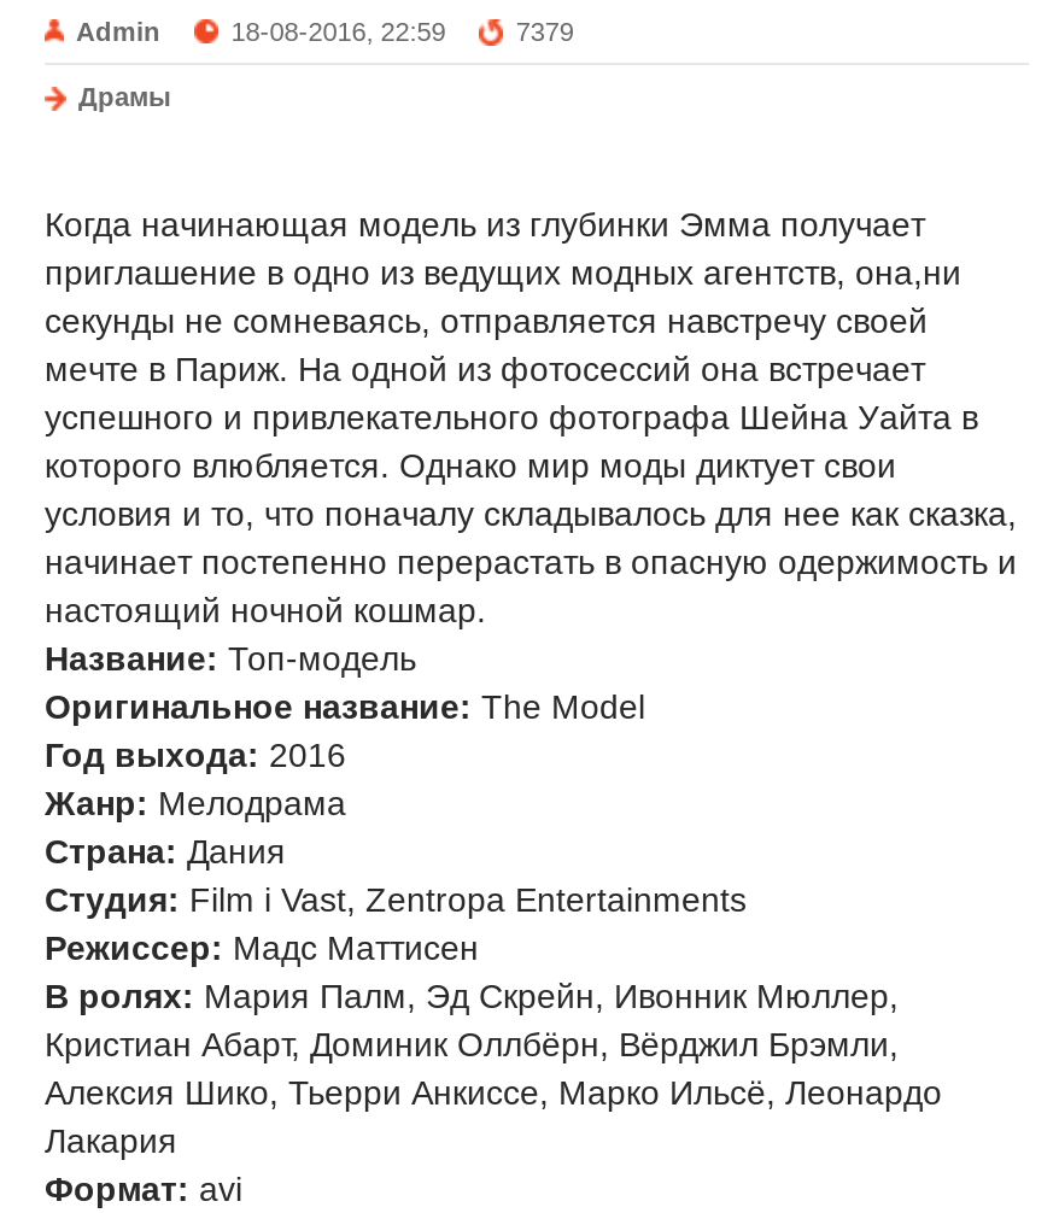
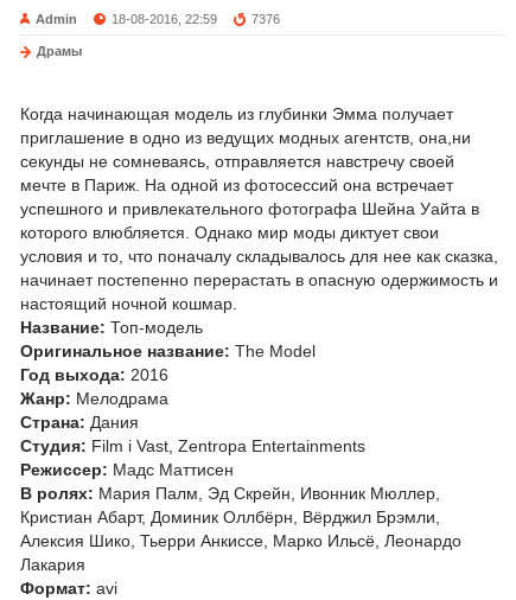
[516,17,574,46] 7379 -> [252,12,280,26] 7376

